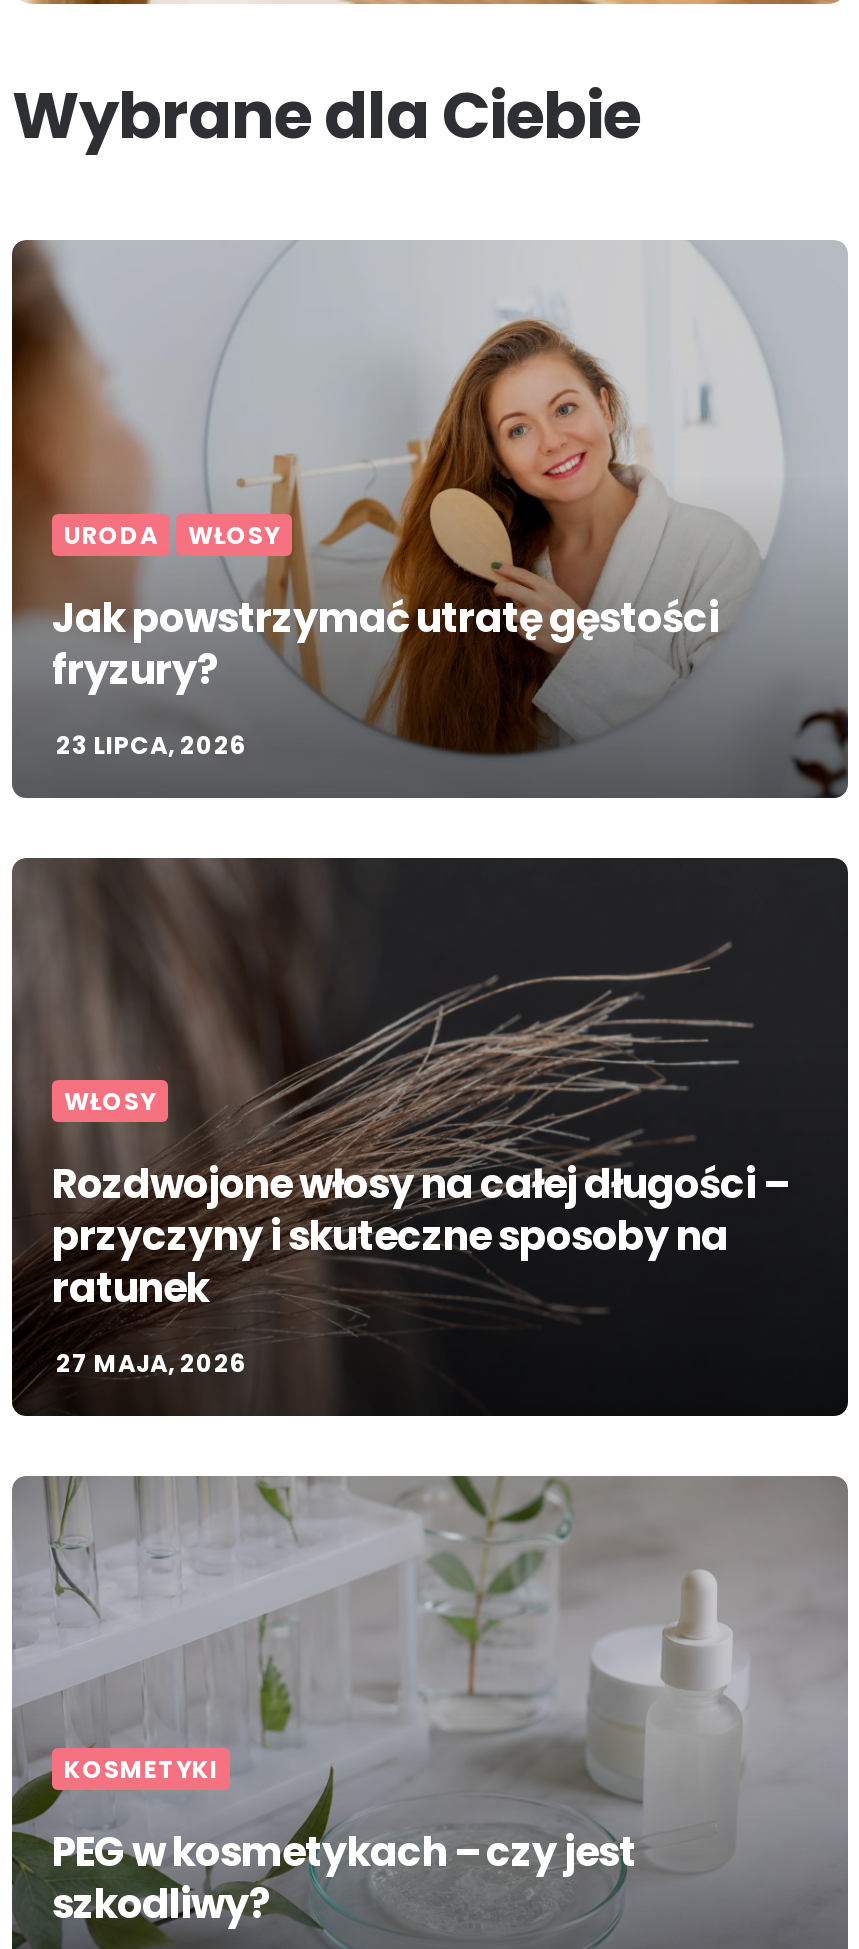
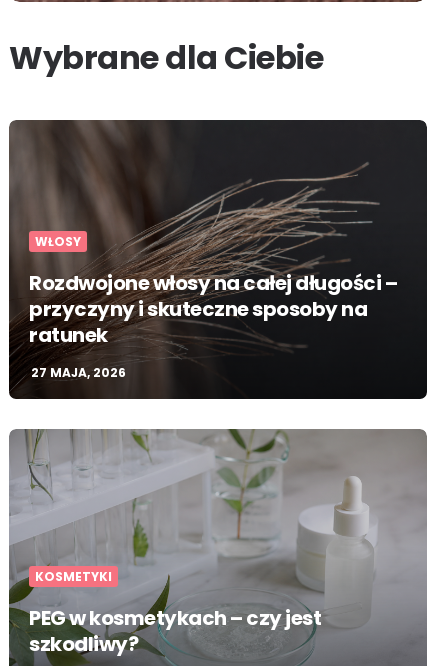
[10,240,848,798] [image] | URODA | WŁOSY | Jak powstrzymać utratę gęstości | fryzury? | 23 LIPCA, 2026 -> none

